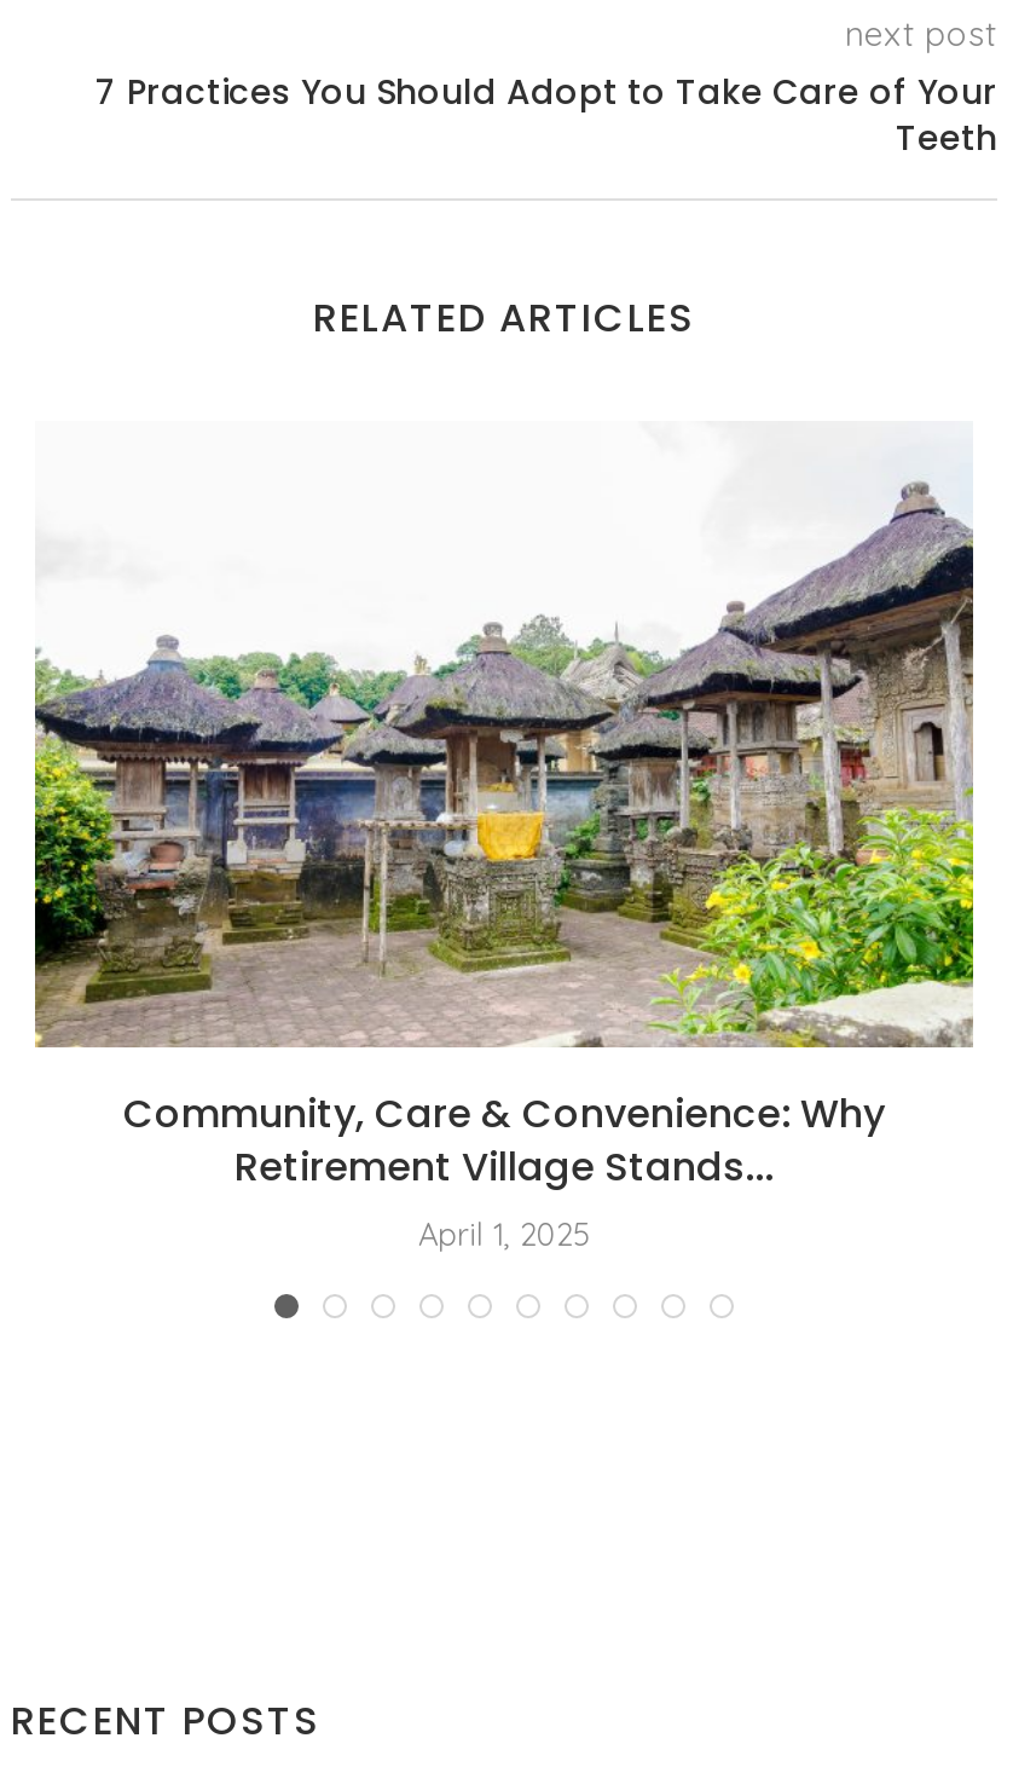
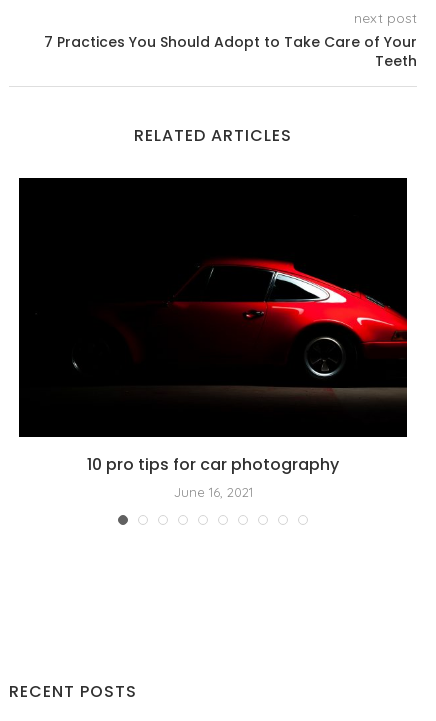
[33,479,976,1252] [image] | Community, Care & Convenience: Why | Retirement Village Stands... | April 1, 2025 -> [18,177,408,500] [image] | 10 pro tips for car photography | June 16, 2021

